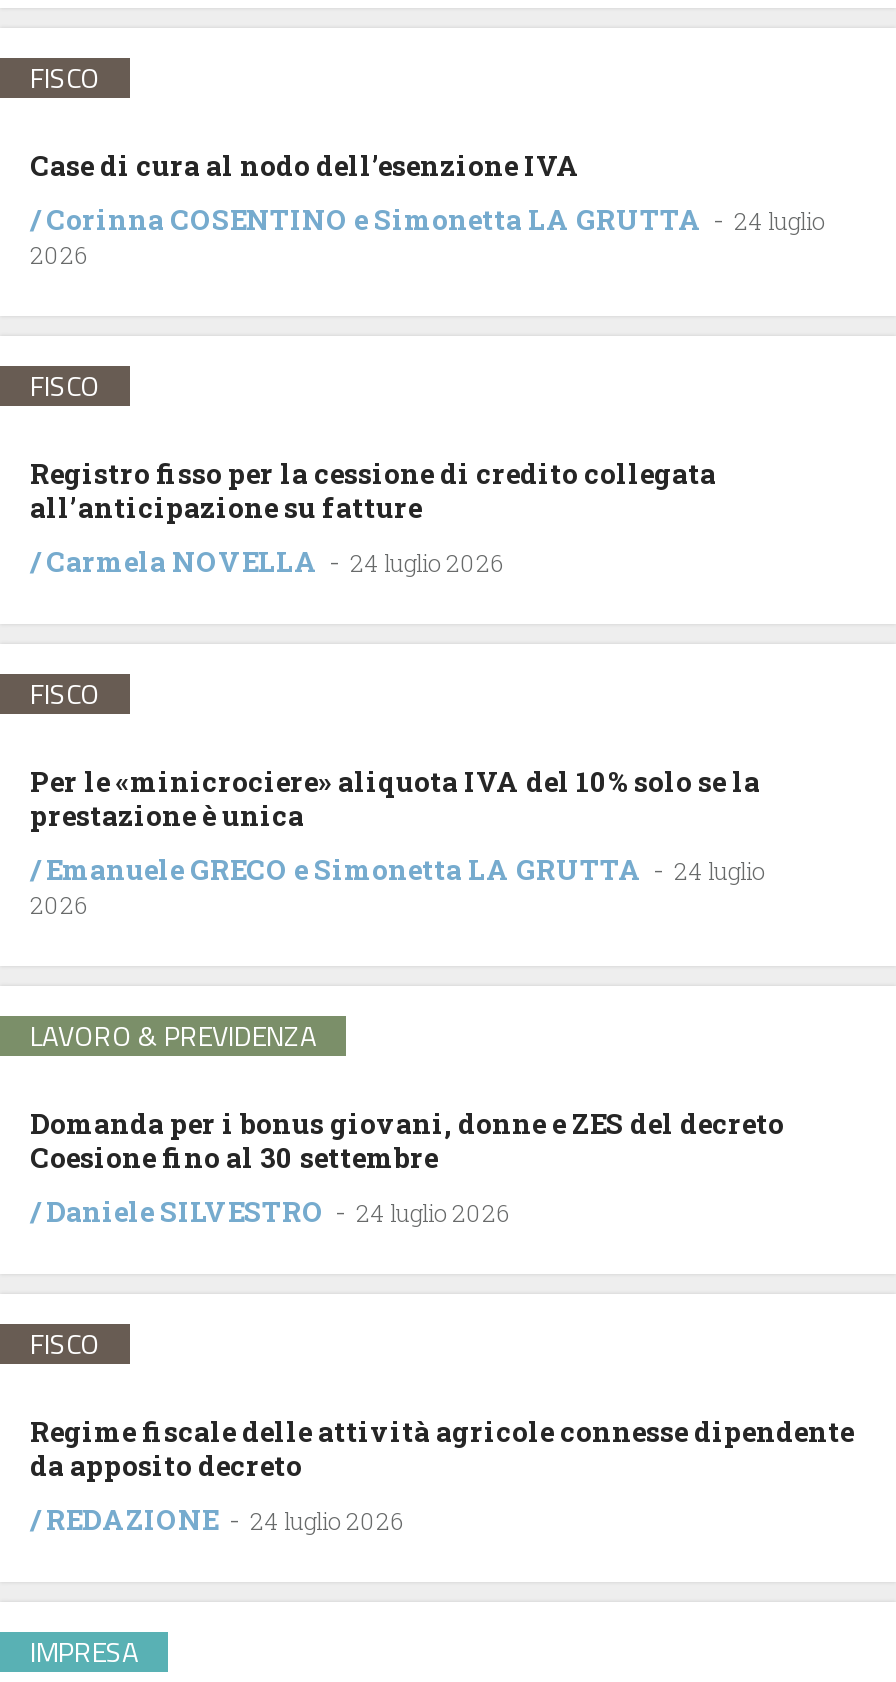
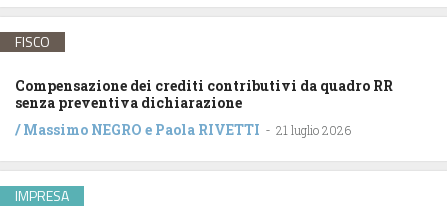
[30,146,854,1538] Case di cura al nodo dell’esenzione IVA | /Corinna COSENTINO e Simonetta LA GRUTTA - 24 luglio | 2026 | FISCO | Registro fisso per la cessione di credito collegata | all’anticipazione su fatture | /Carmela NOVELLA - 24 luglio 2026 | FISCO | Per le «minicrociere» aliquota IVA del 10% solo se la | prestazione è unica | /Emanuele GRECO e Simonetta LA GRUTTA - 24 luglio | 2026 | LAVORO & PREVIDENZA | Domanda per i bonus giovani, donne e ZES del decreto | Coesione fino al 30 settembre | /Daniele SILVESTRO - 24 luglio 2026 | FISCO | Regime fiscale delle attività agricole connesse dipendente | da apposito decreto | /REDAZIONE - 24 luglio 2026 -> [15,76,393,139] Compensazione dei crediti contributivi da quadro RR | senza preventiva dichiarazione | /Massimo NEGRO e Paola RIVETTI - 21 luglio 2026

